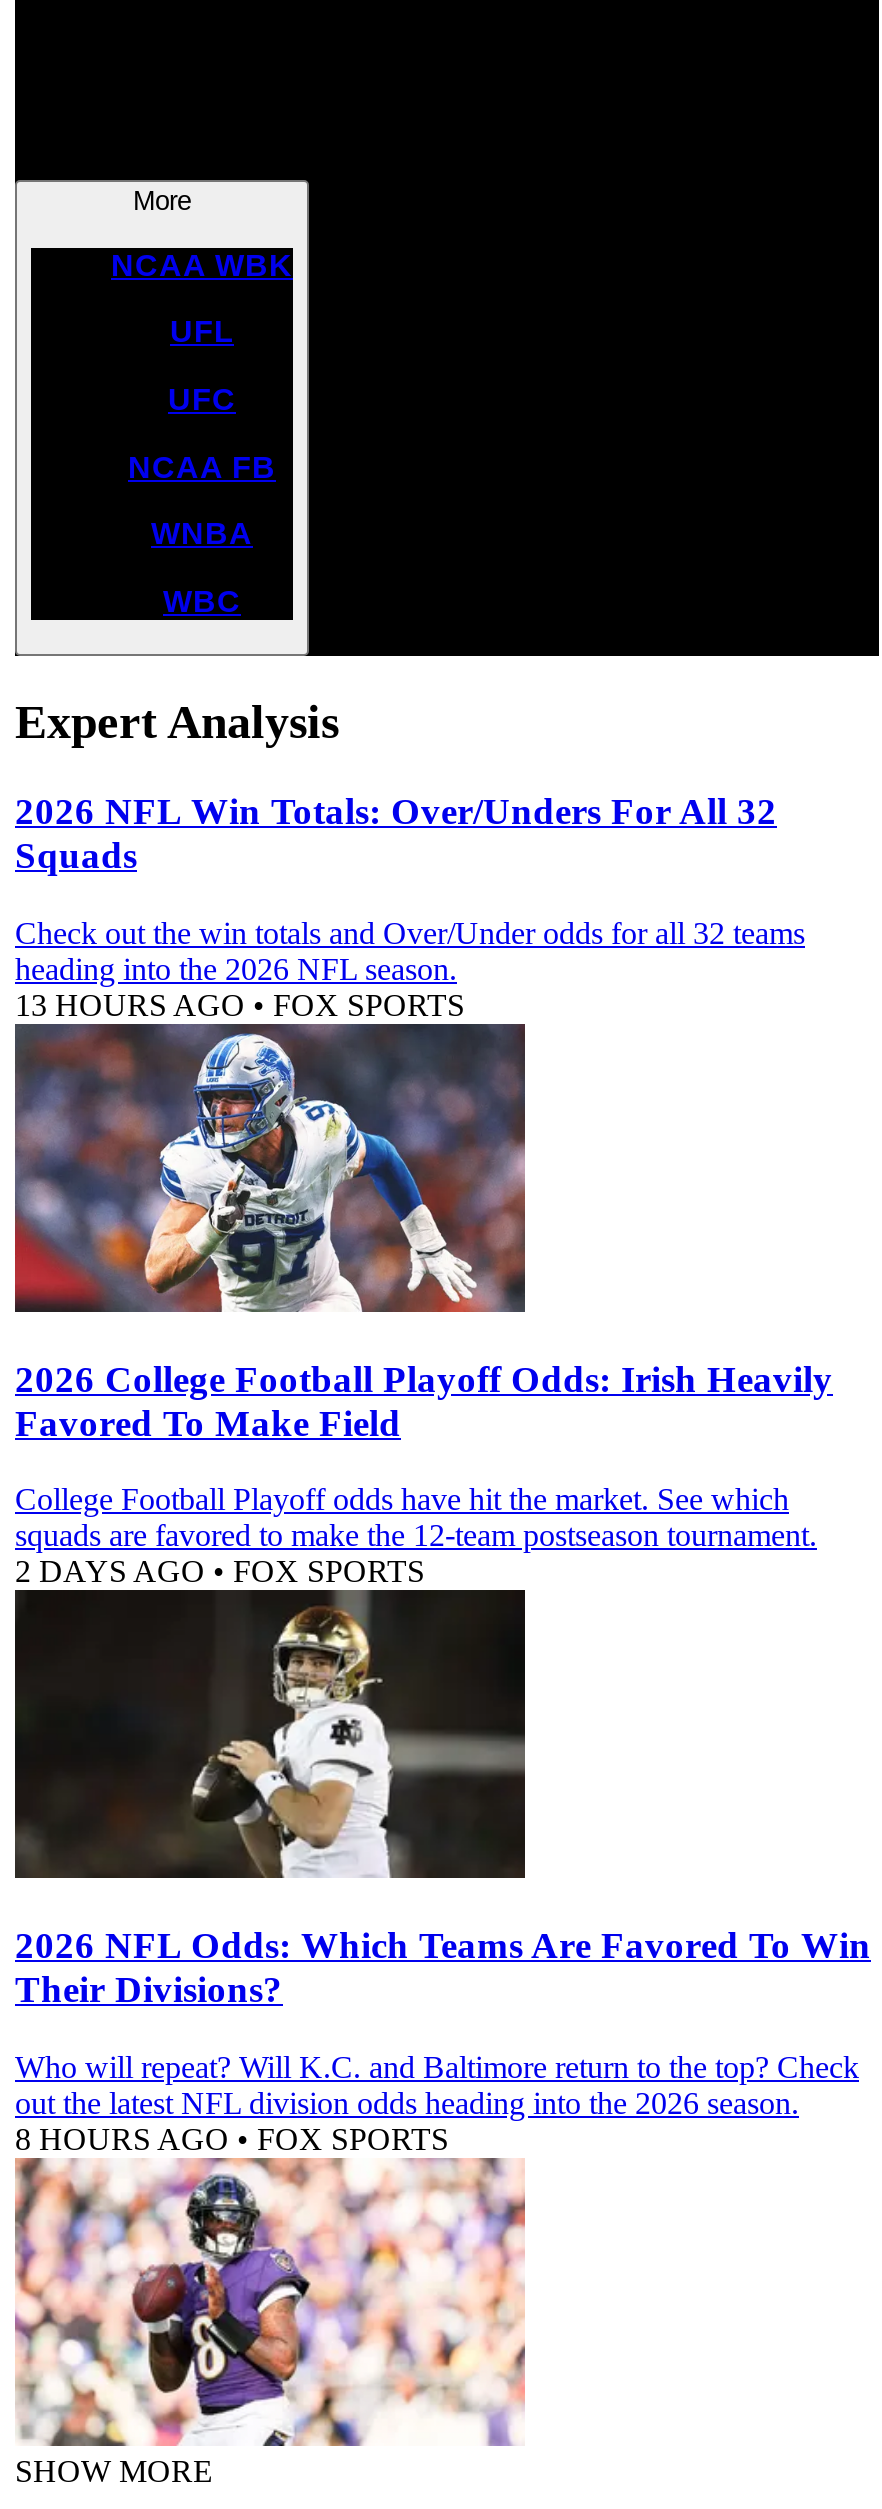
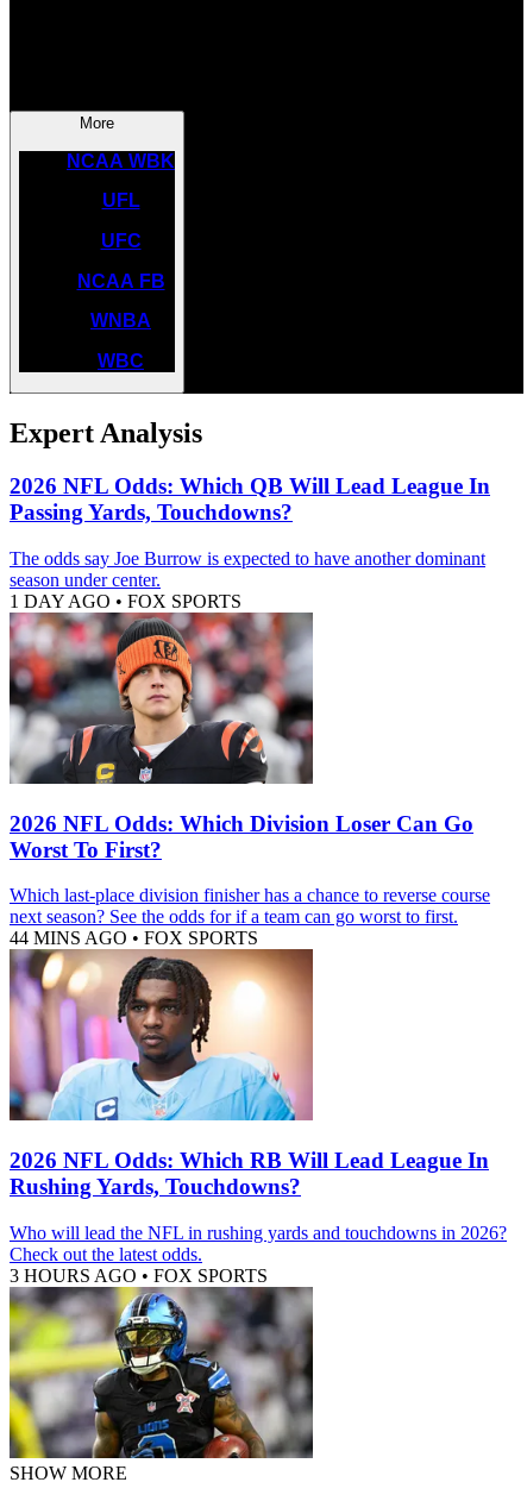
[15,790,777,876] 2026 NFL Win Totals: Over/Unders For All 32 | Squads -> [10,474,490,525] 2026 NFL Odds: Which QB Will Lead League In | Passing Yards, Touchdowns?
[15,916,805,1022] Check out the win totals and Over/Under odds for all 32 teams | heading into the 2026 NFL season. | 13 HOURS AGO • FOX SPORTS -> [10,548,485,611] The odds say Joe Burrow is expected to have another dominant | season under center. | 1 DAY AGO • FOX SPORTS
[13,1026,833,1443] [image] | 2026 College Football Playoff Odds: Irish Heavily | Favored To Make Field -> [10,613,473,862] [image] | 2026 NFL Odds: Which Division Loser Can Go | Worst To First?
[13,1483,817,1880] [image] | College Football Playoff odds have hit the market. See which | squads are favored to make the 12-team postseason tournament. | 2 DAYS AGO • FOX SPORTS -> [8,885,490,1122] [image] | Which last-place division finisher has a chance to reverse course | next season? See the odds for if a team can go worst to first. | 44 MINS AGO • FOX SPORTS
[15,1924,871,2010] 2026 NFL Odds: Which Teams Are Favored To Win | Their Divisions? -> [10,1148,489,1199] 2026 NFL Odds: Which RB Will Lead League In | Rushing Yards, Touchdowns?
[15,2050,859,2156] Who will repeat? Will K.C. and Baltimore return to the top? Check | out the latest NFL division odds heading into the 2026 season. | 8 HOURS AGO • FOX SPORTS -> [10,1222,507,1285] Who will lead the NFL in rushing yards and touchdowns in 2026? | Check out the latest odds. | 3 HOURS AGO • FOX SPORTS
[15,2158,527,2448] [image] -> [8,1286,314,1459] [image]

